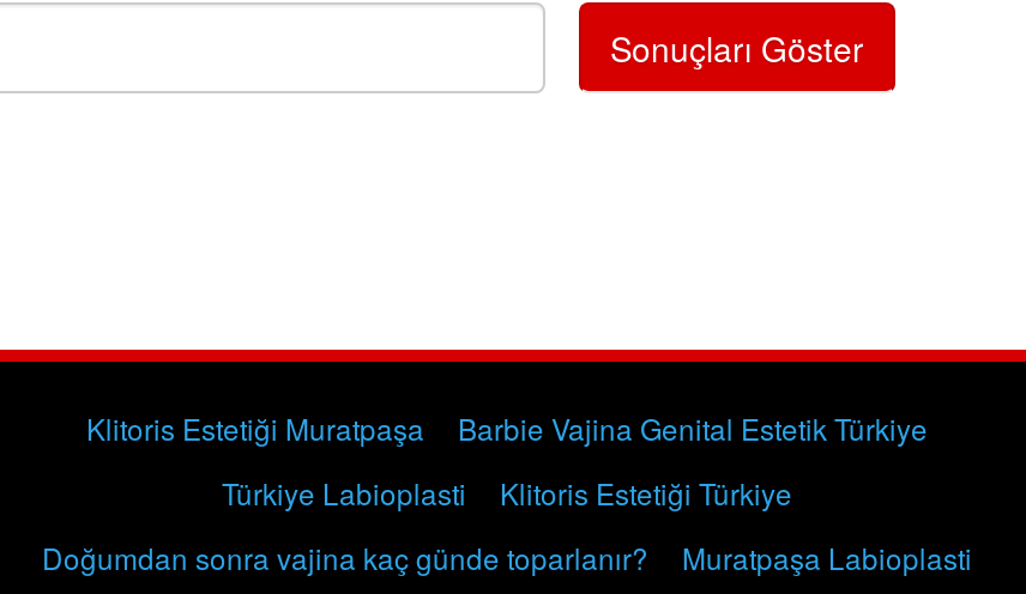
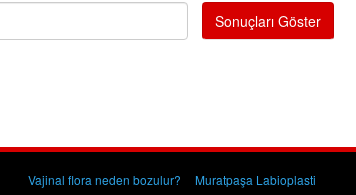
[42,407,928,577] Klitoris Estetiği Muratpaşa | Barbie Vajina Genital Estetik Türkiye | Türkiye Labioplasti | Klitoris Estetiği Türkiye | Doğumdan sonra vajina kaç günde toparlanır? -> [28,171,181,188] Vajinal flora neden bozulur?

